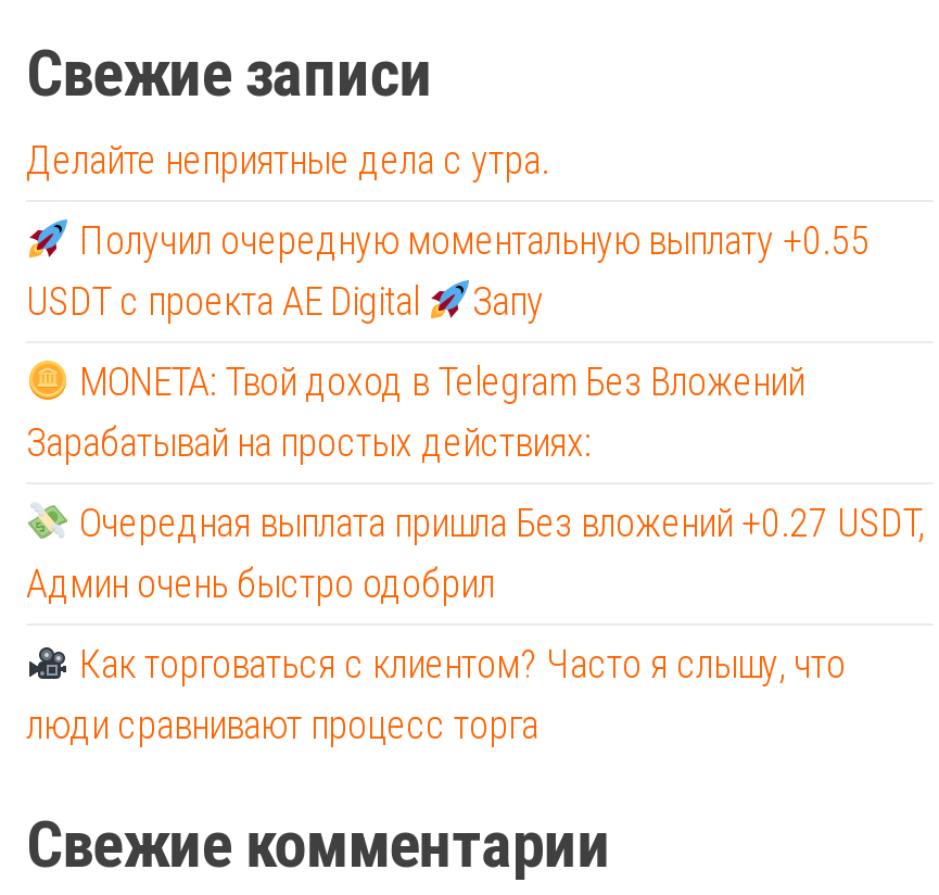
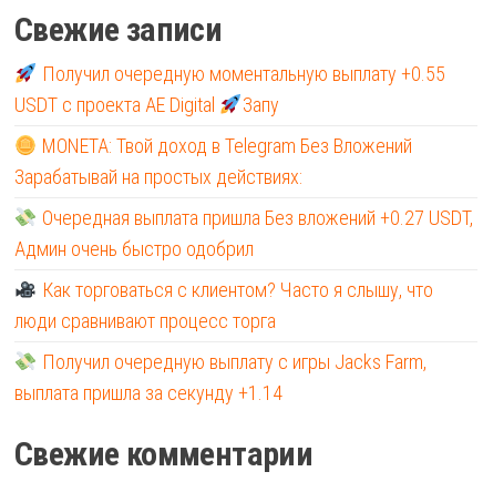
[26,137,549,182] Делайте неприятные дела с утра. -> none
moved [26,217,870,747] -> [14,62,445,332]: Получил очередную моментальную выплату +0.55 | USDT с проекта AE Digital | Запу | MONETA: Твой доход в Telegram Без Вложений | Зарабатывай на простых действиях: | Админ очень быстро одобрил | Как торговаться с клиентом? Часто я слышу, что | люди сравнивают процесс торга
none -> [14,350,426,404] Получил очередную выплату с игры Jacks Farm, | выплата пришла за секунду +1.14

